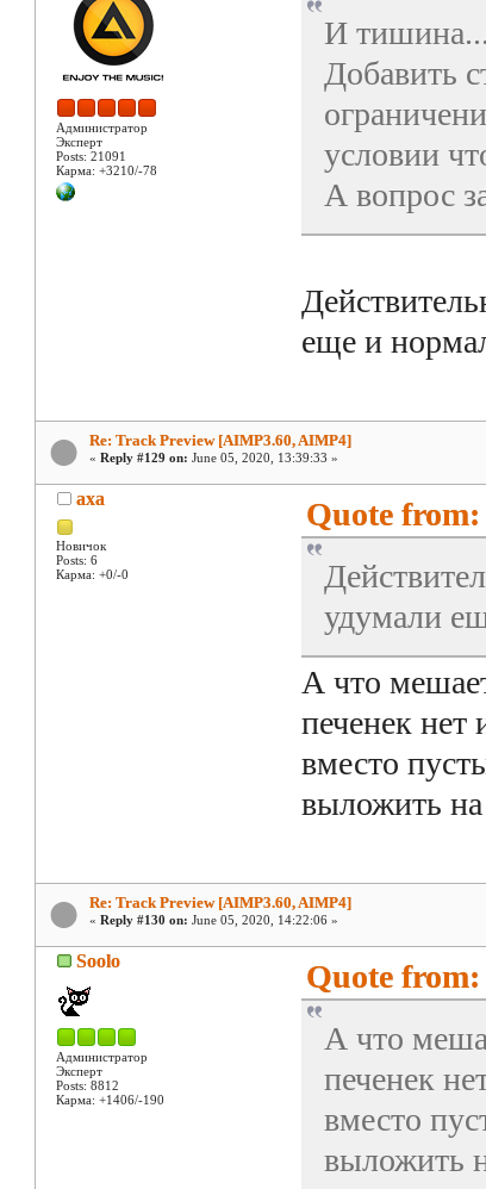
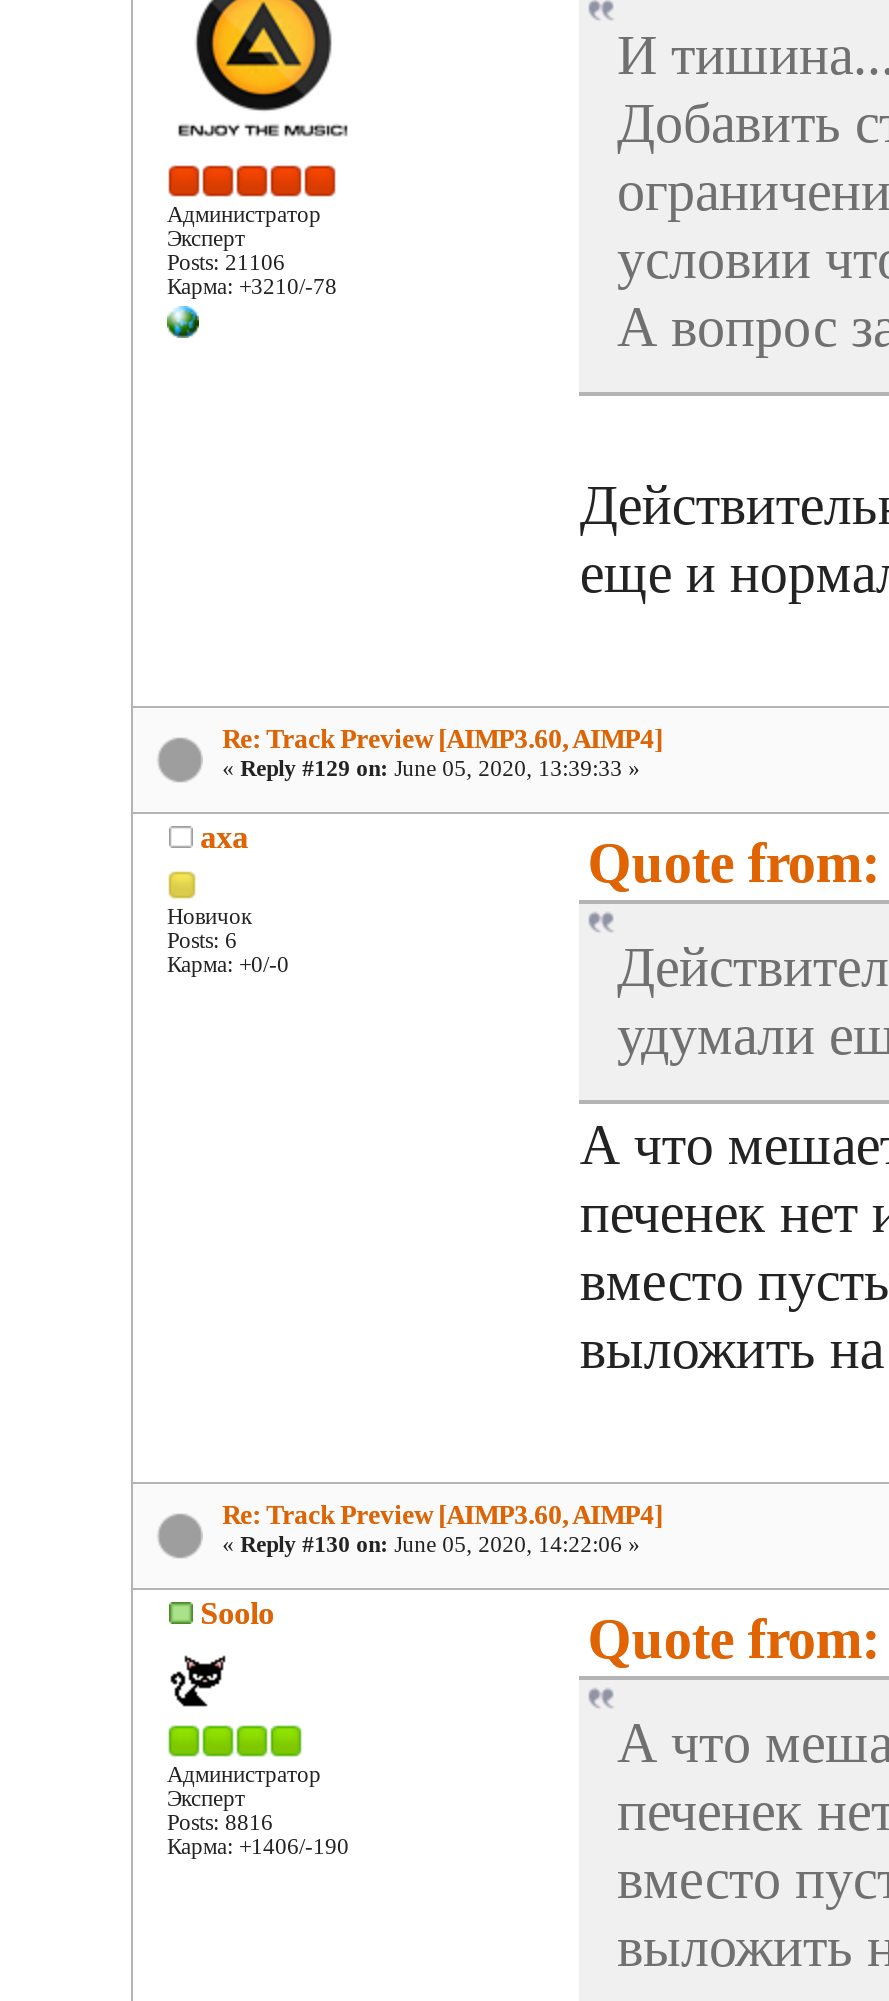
[56,149,126,164] Posts: 21091 -> [167,251,285,275] Posts: 21106
[56,1078,119,1093] Posts: 8812 -> [167,1810,273,1834] Posts: 8816

